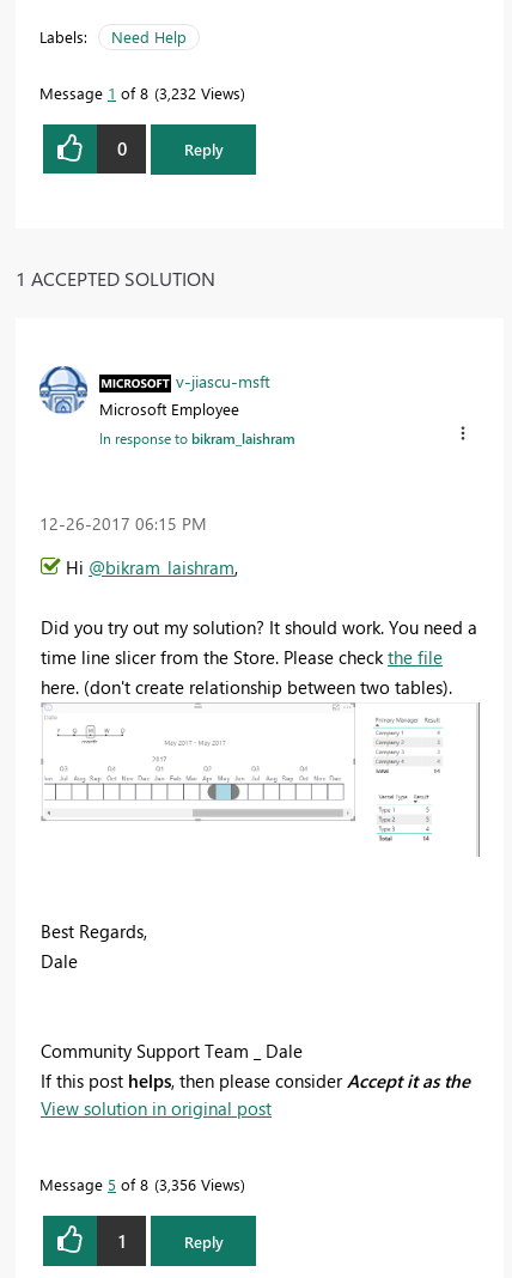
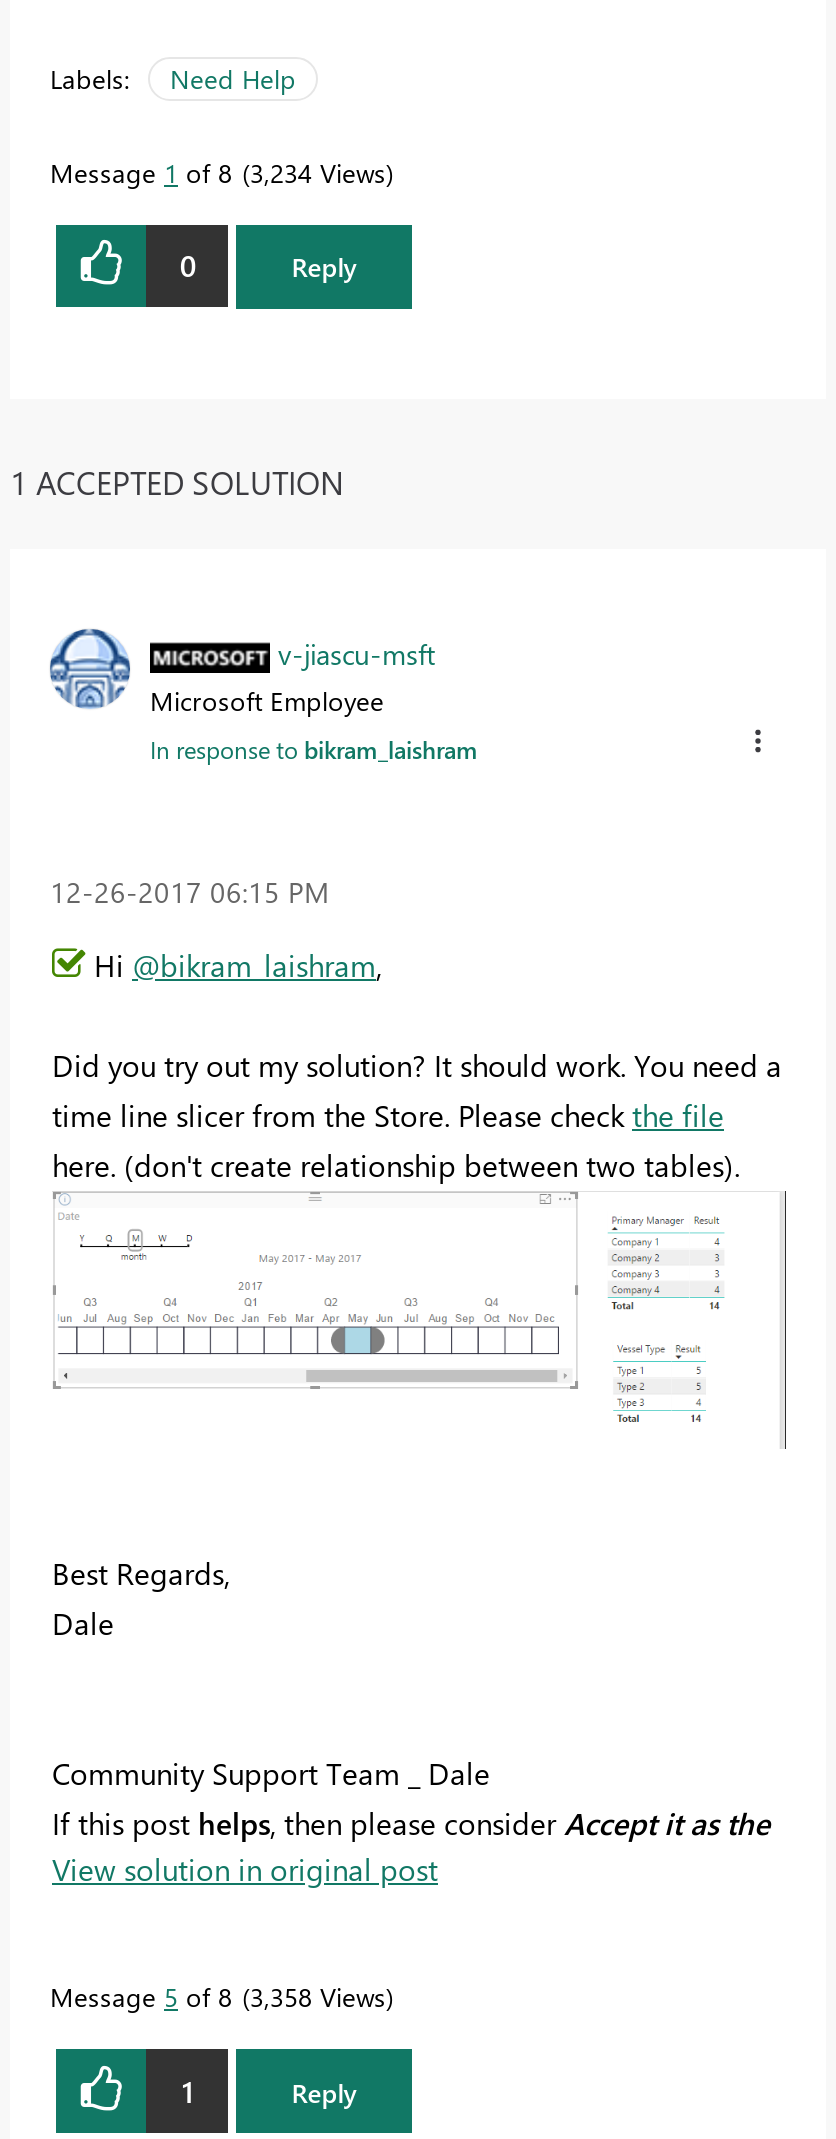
[39,82,240,102] Message 1 of 8 3,232 Views -> [50,154,386,188] Message 1 of 8 3,234 Views
[39,1174,240,1194] Message 5 of 8 3,356 Views -> [50,1979,386,2013] Message 5 of 8 3,358 Views

